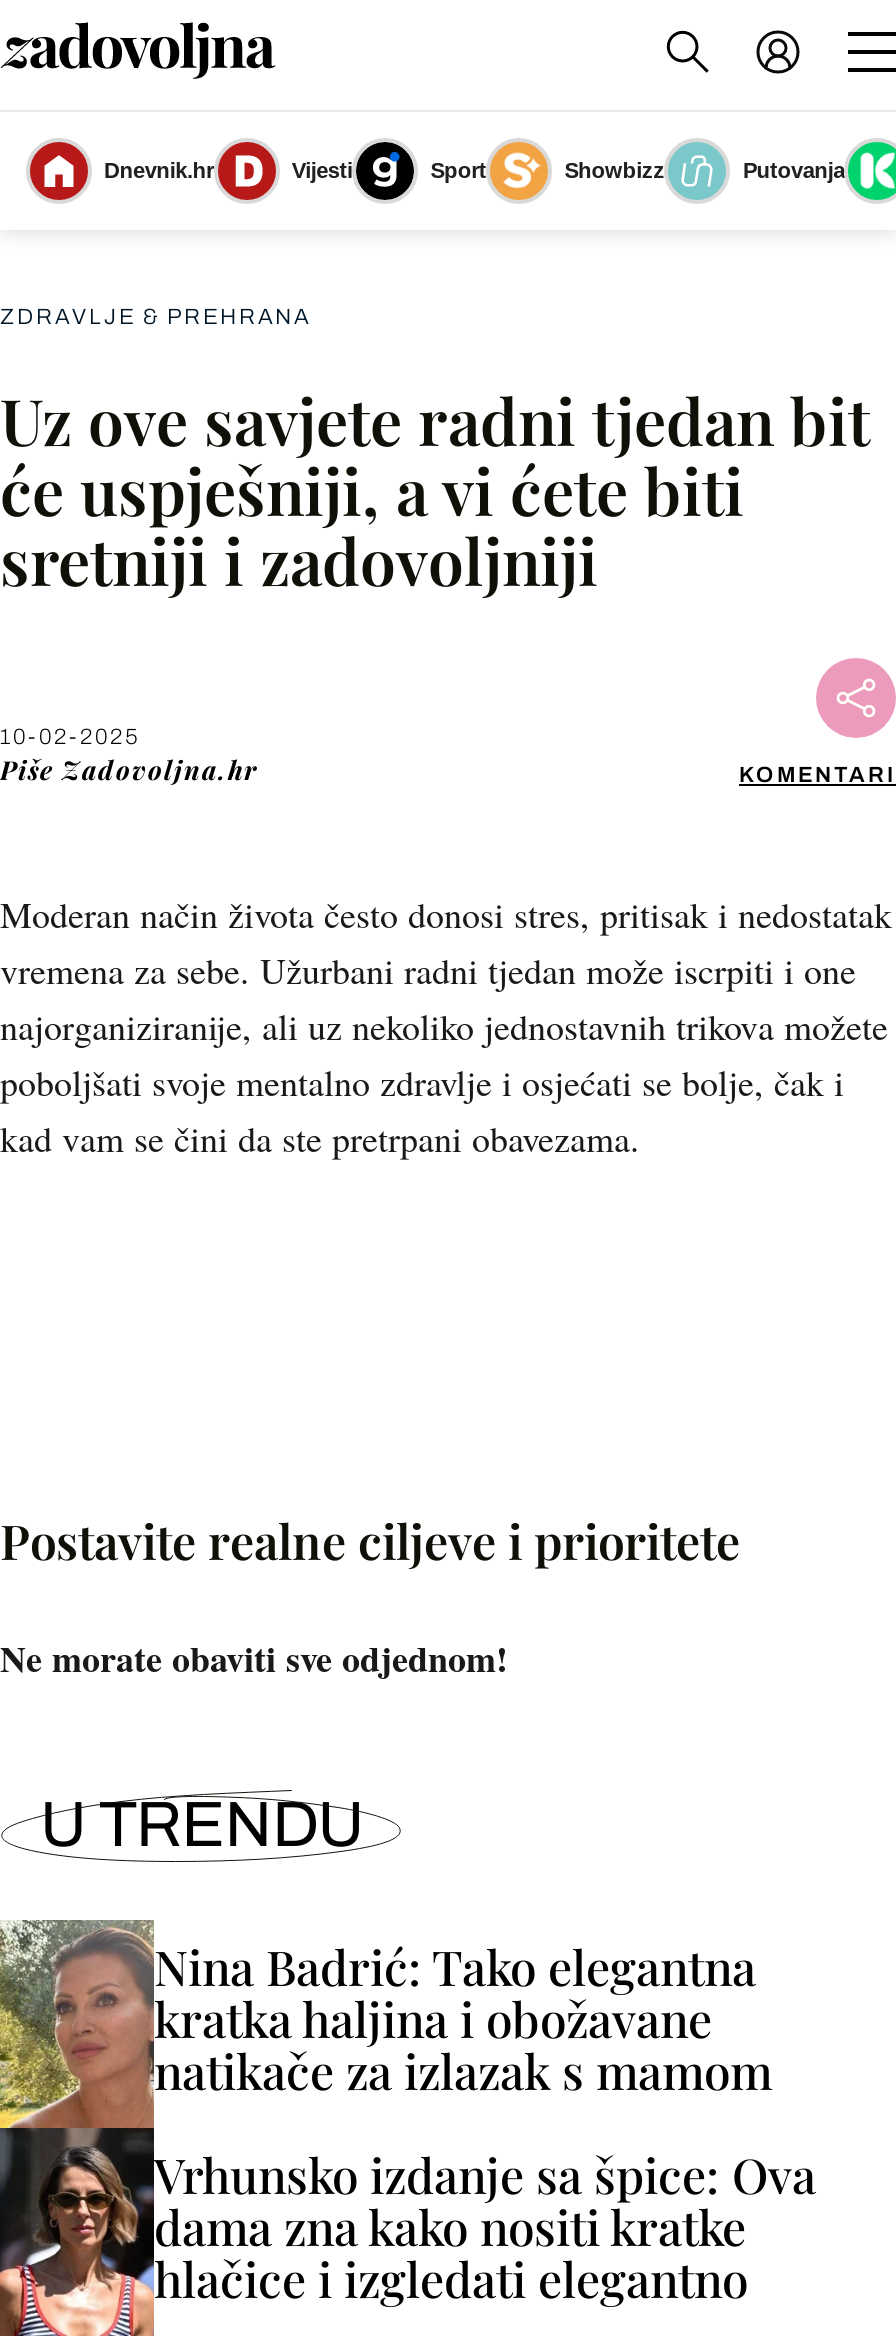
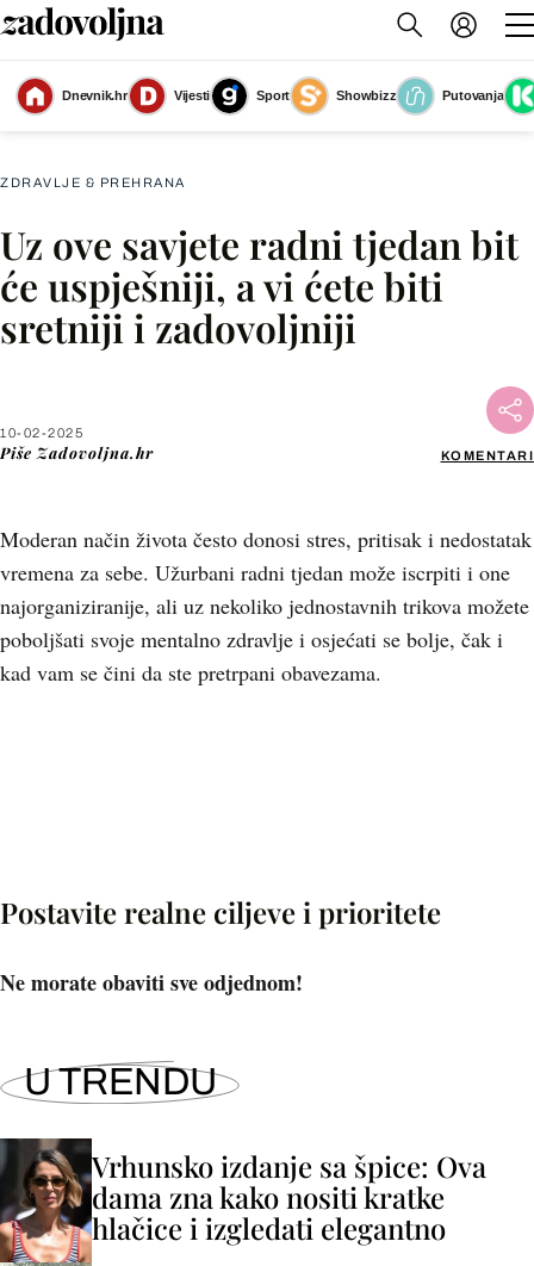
[6,1920,772,2130] [image] | Nina Badrić: Tako elegantna | kratka haljina i obožavane | natikače za izlazak s mamom -> none

